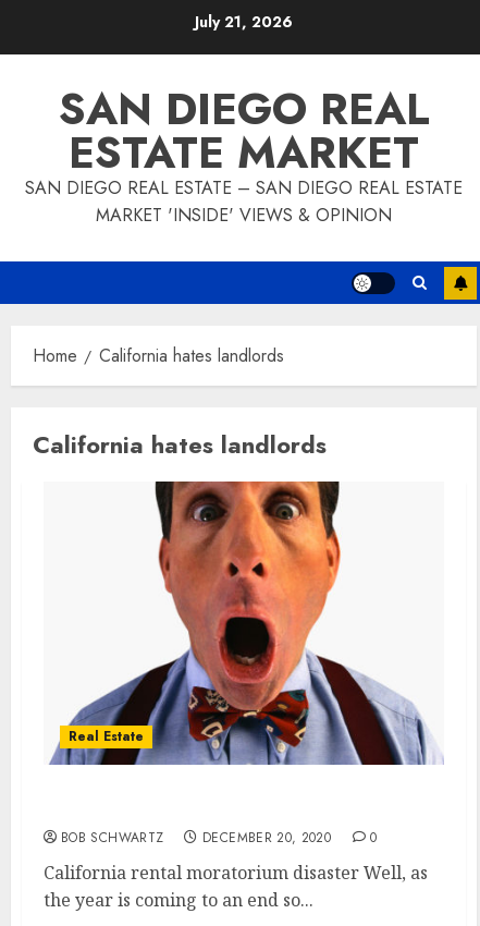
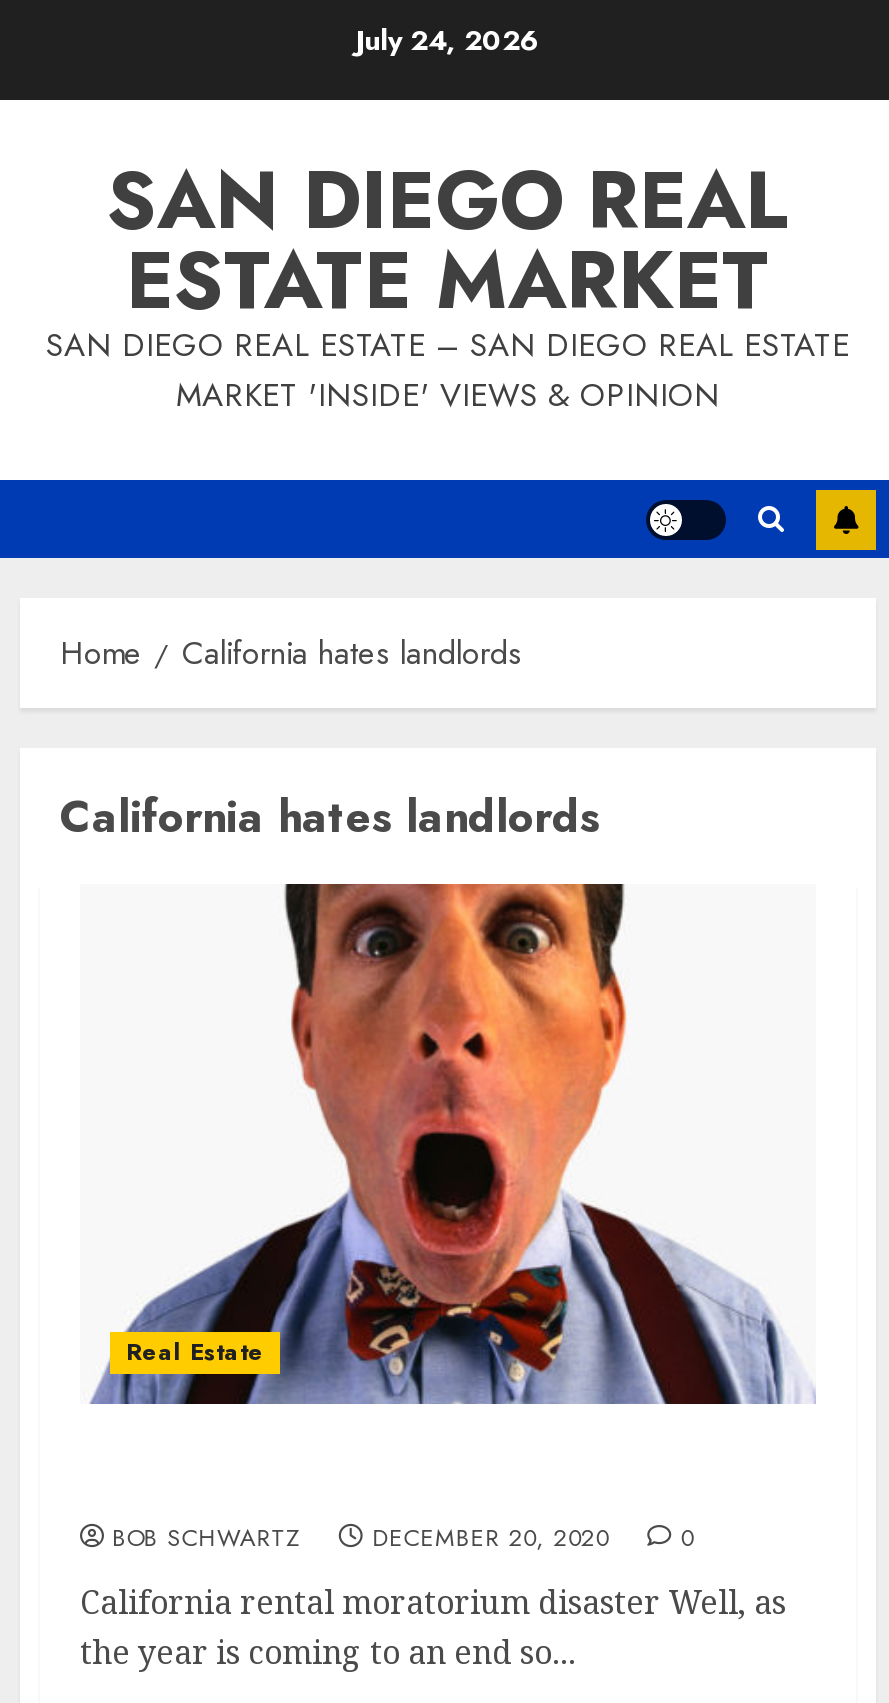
[195,11,293,32] July 21, 2026 -> [356,20,540,60] July 24, 2026

